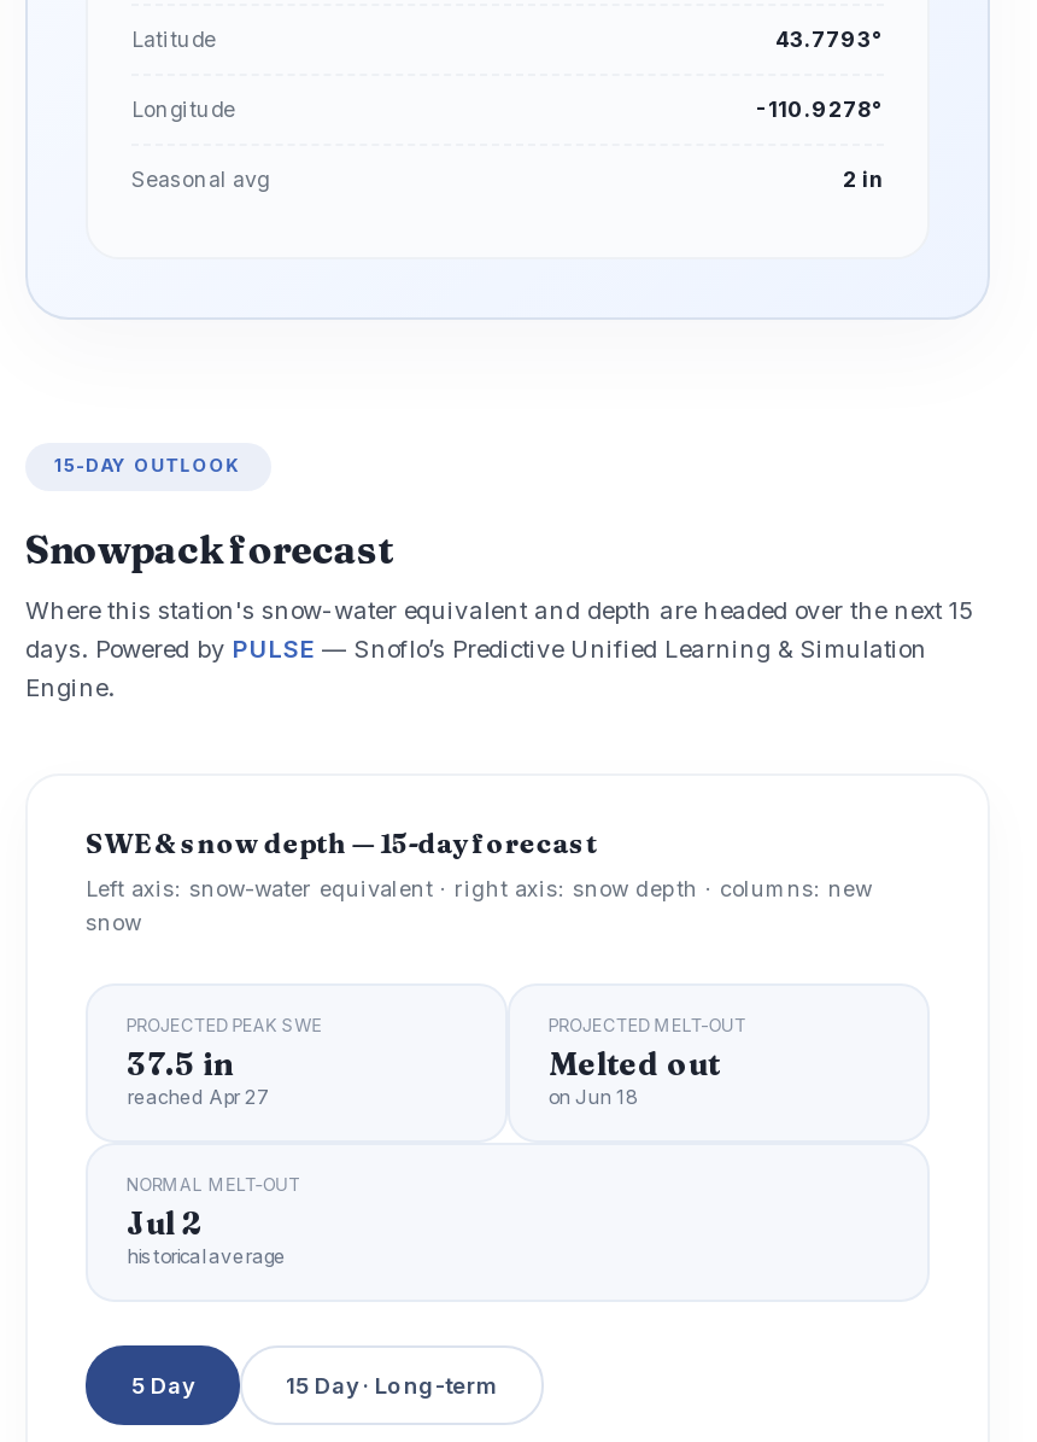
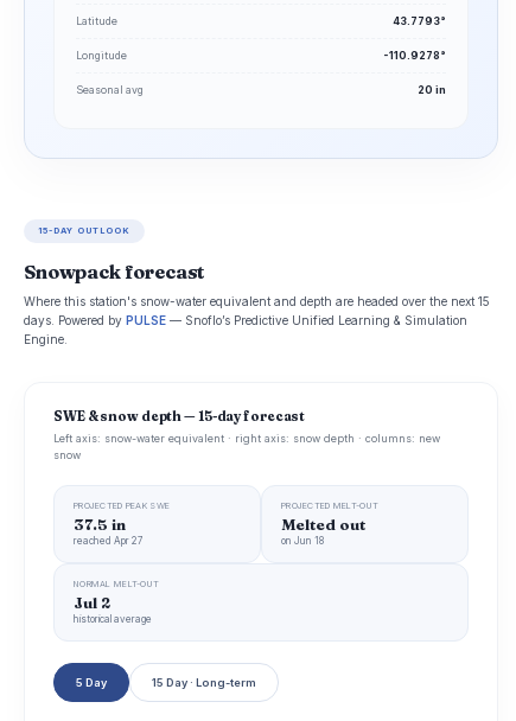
[843,165,884,192] 2 in -> [418,83,446,96] 20 in

